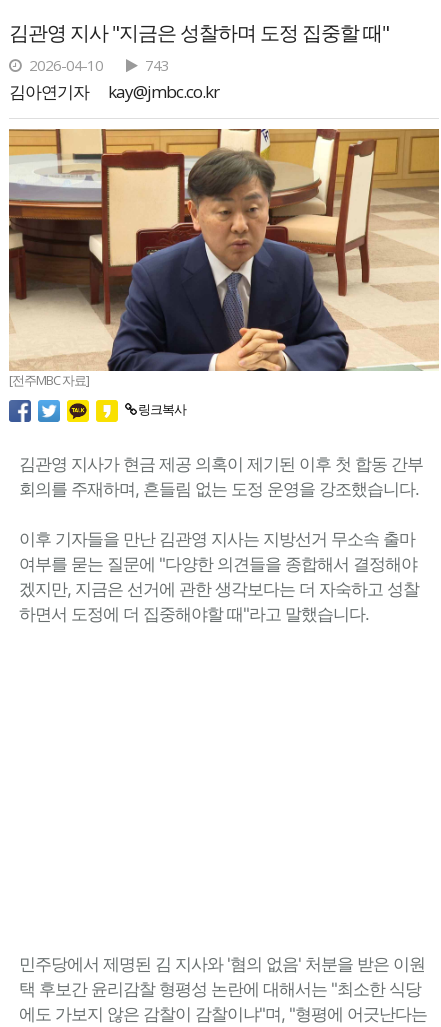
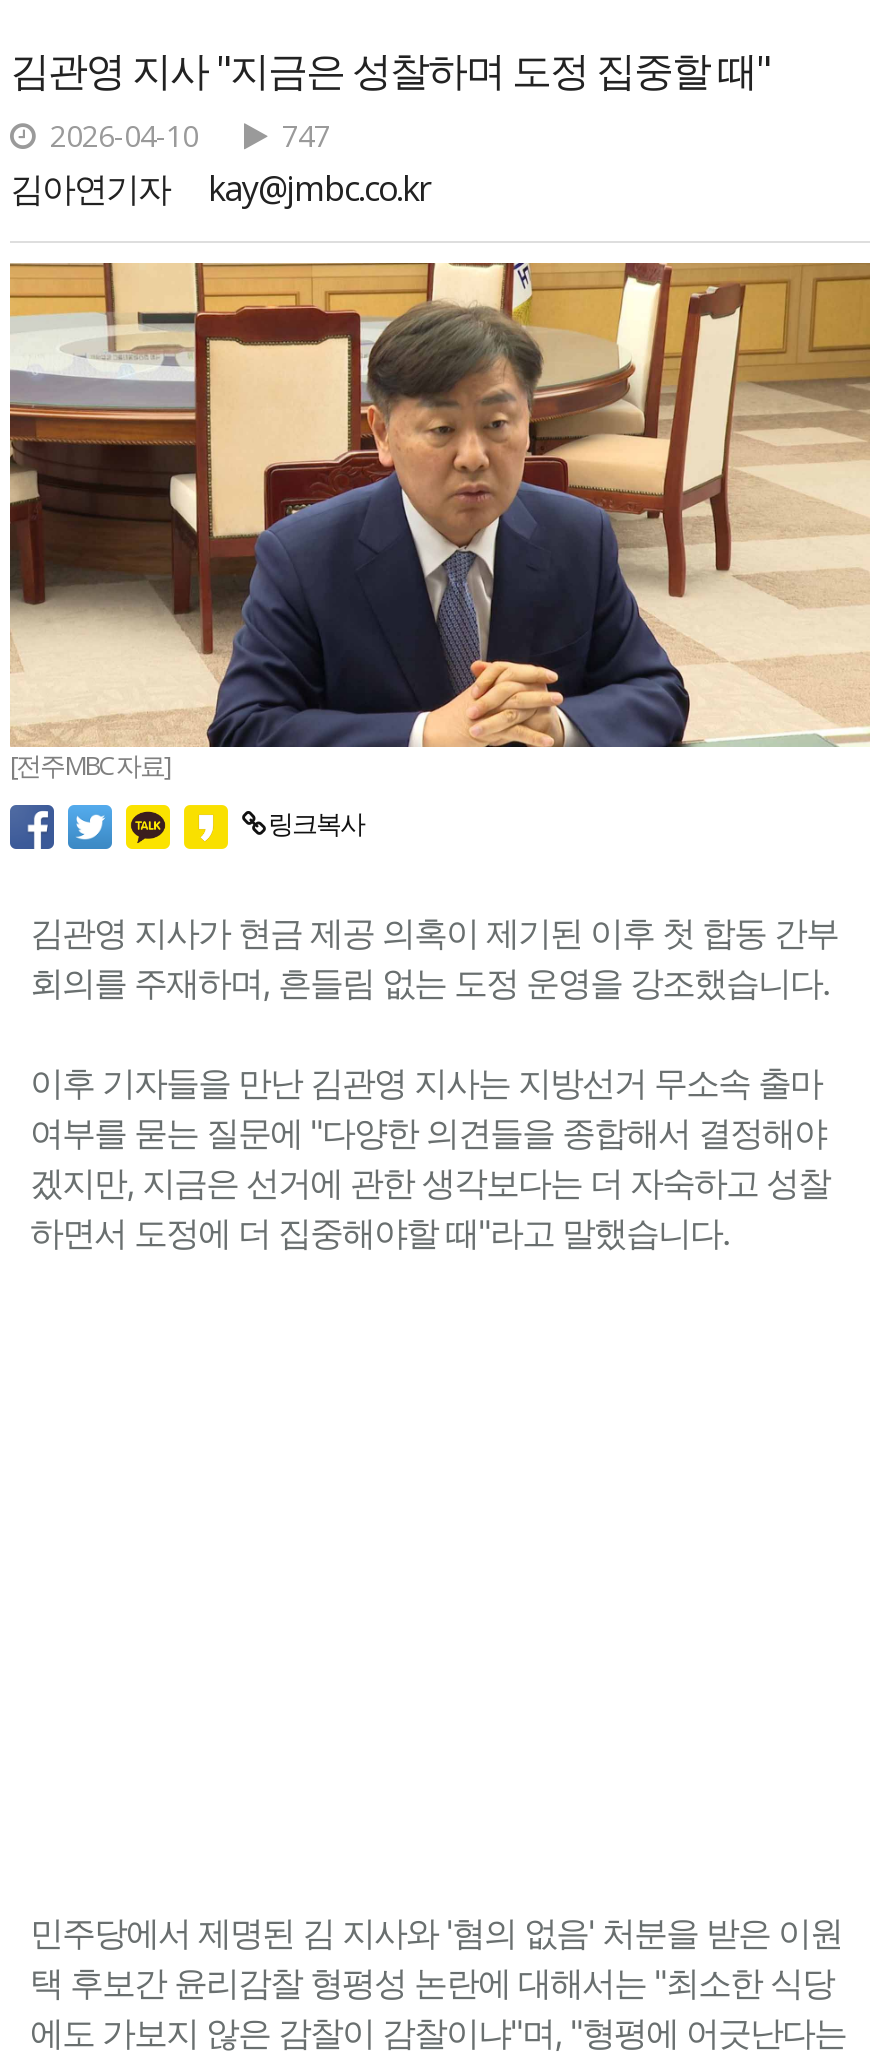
[26,55,169,75] 2026-04-10 743 -> [44,115,330,155] 2026-04-10 747

